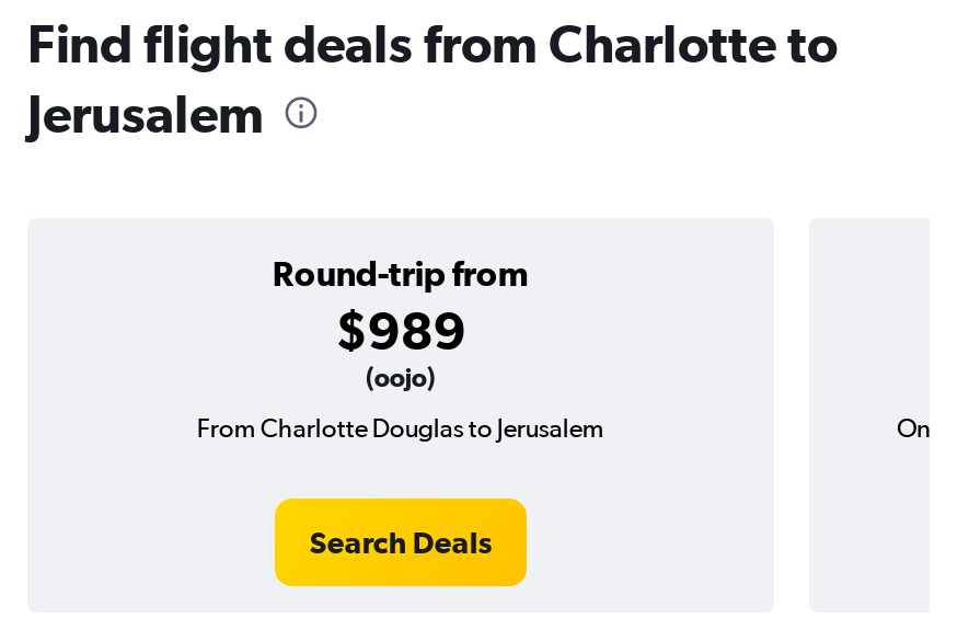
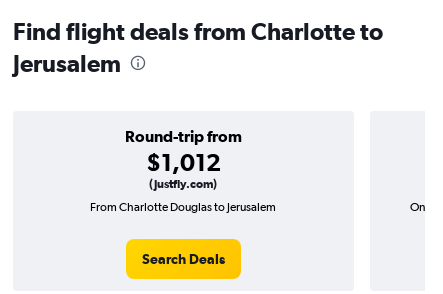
[335,299,466,393] $989 | (oojo) -> [146,148,221,191] $1,012 | (Justfly.com)

